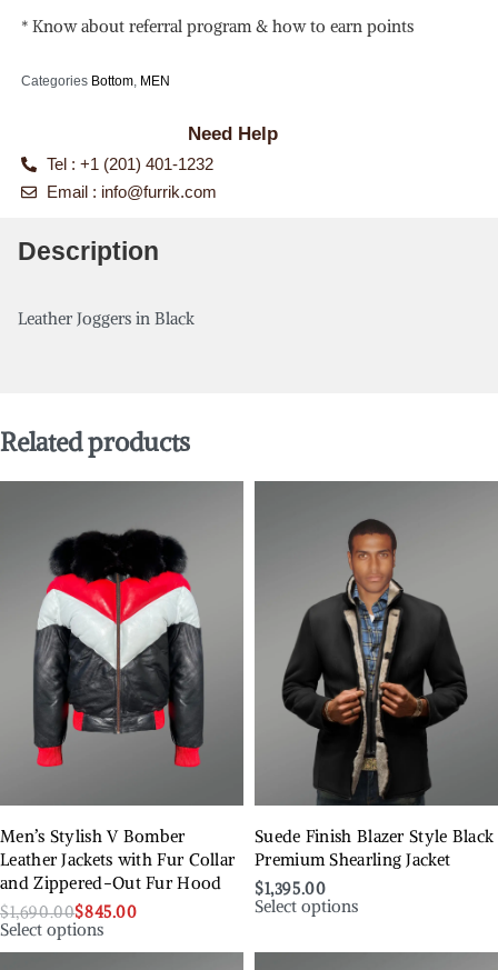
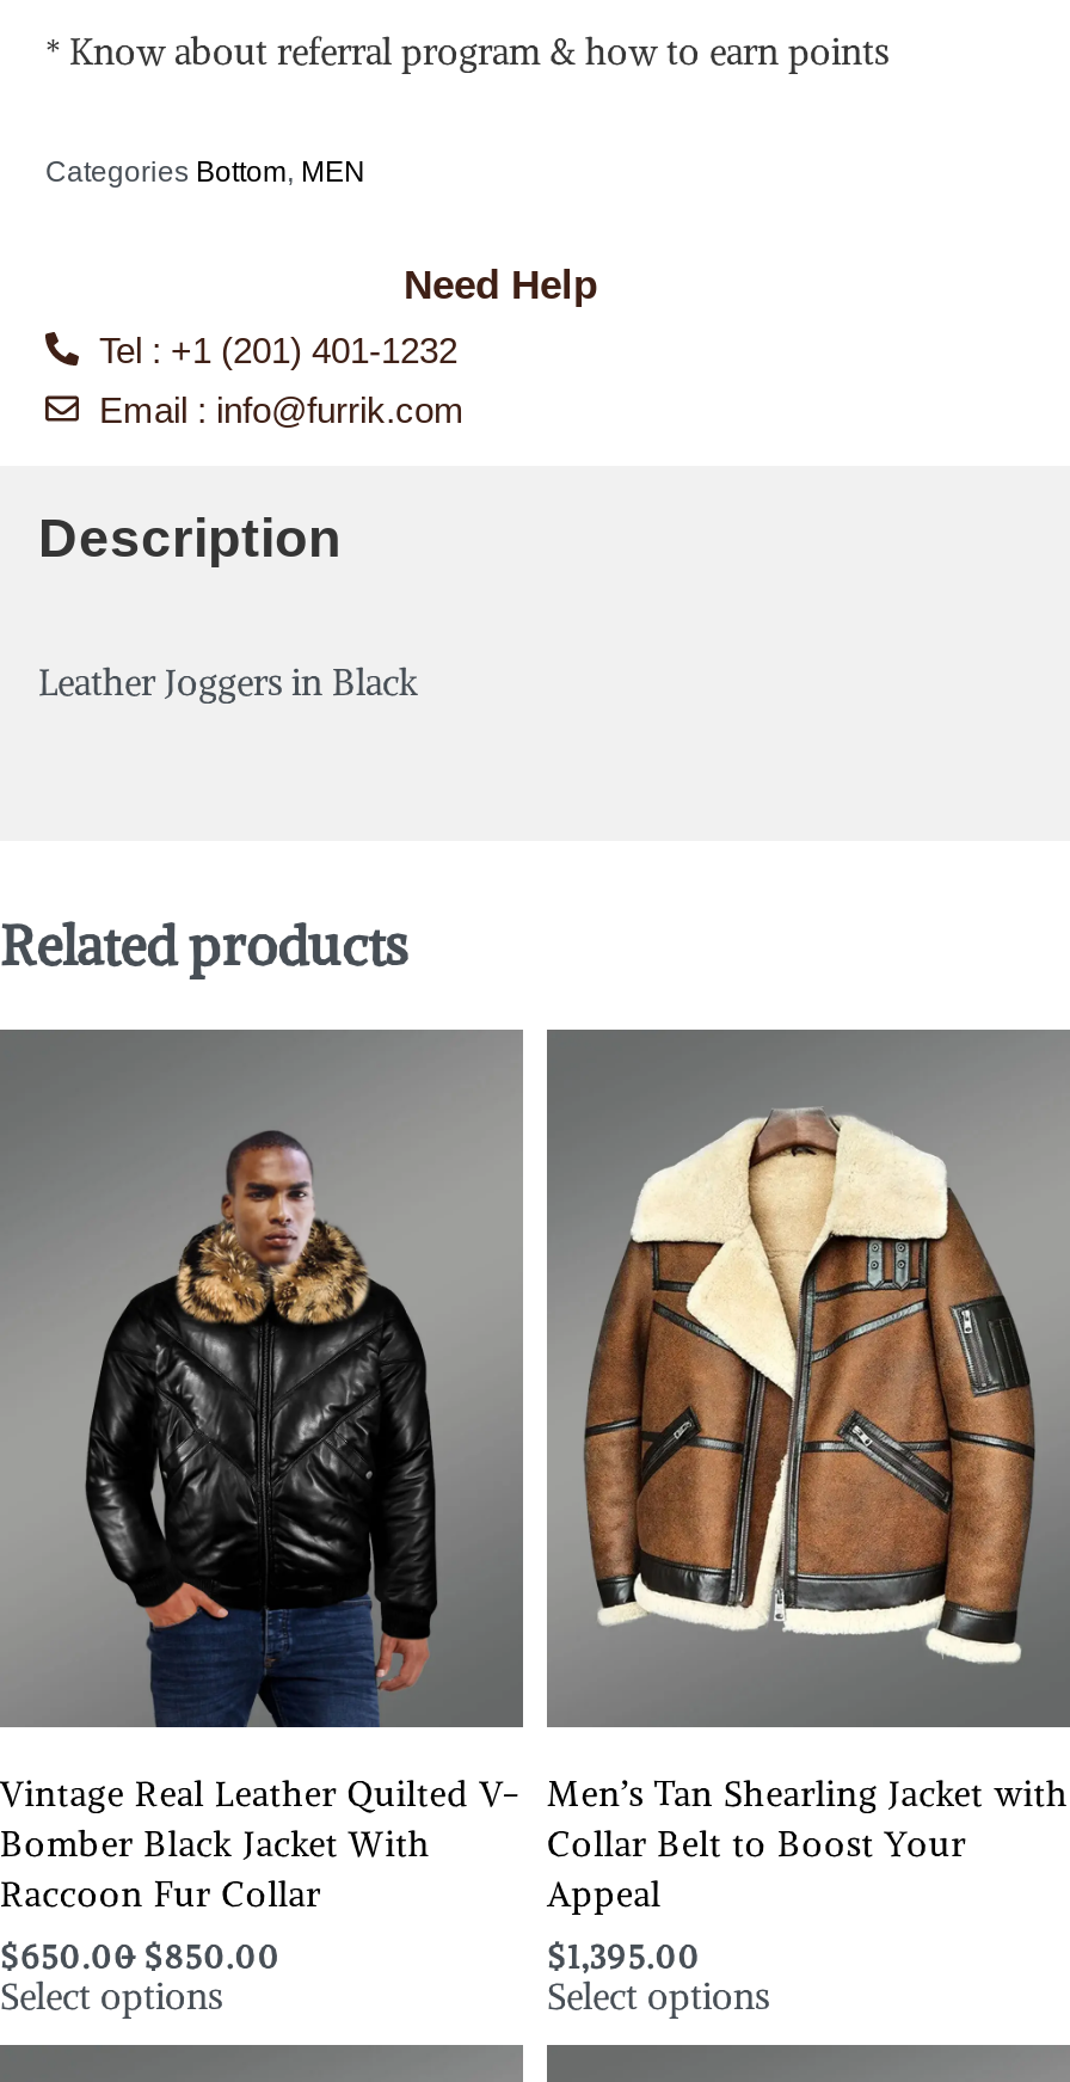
[255,518,494,869] [image] | Suede Finish Blazer Style Black | Premium Shearling Jacket -> [547,1107,1068,1916] [image] | Men’s Tan Shearling Jacket with | Collar Belt to Boost Your | Appeal
[0,528,235,893] [image] | Men’s Stylish V Bomber | Leather Jackets with Fur Collar | and Zippered-Out Fur Hood -> [0,1131,521,1916] [image] | Vintage Real Leather Quilted V- | Bomber Black Jacket With | Raccoon Fur Collar
moved [255,879,358,917] -> [547,1937,769,2018]: $1,395.00 | Select options
[0,903,137,922] $1,690.00$845.00 -> [0,1937,281,1978] $650.00 $850.00

